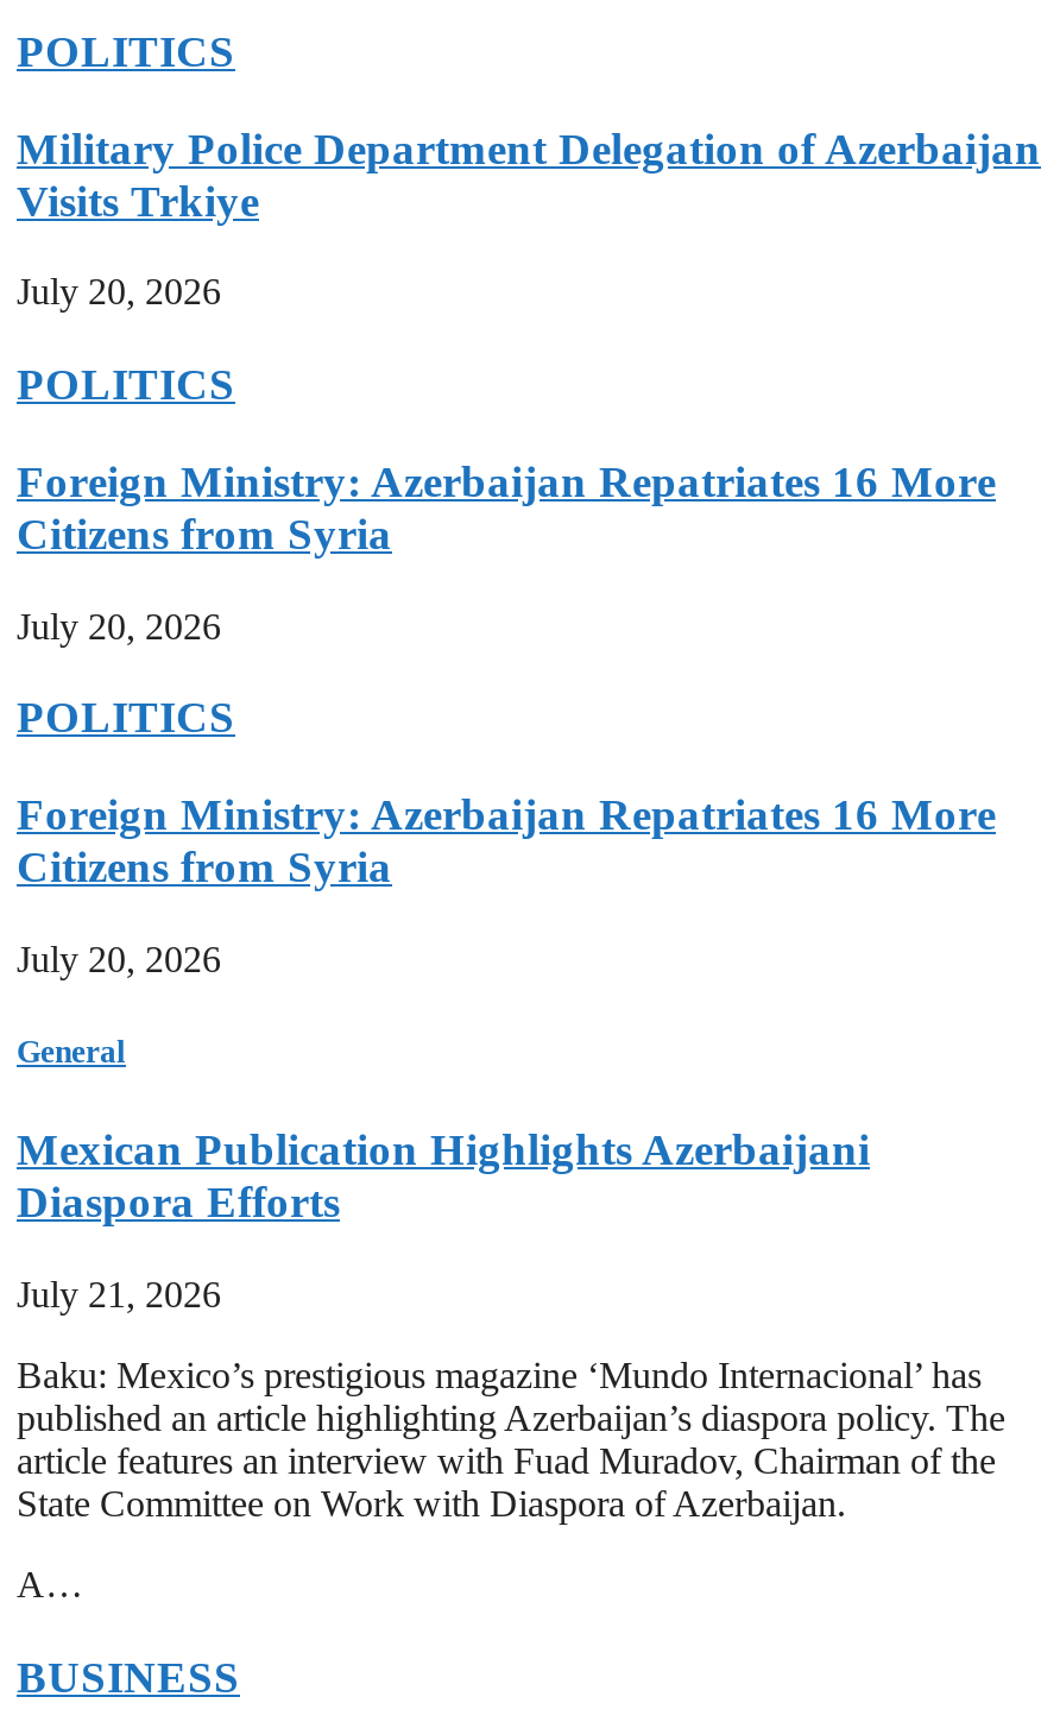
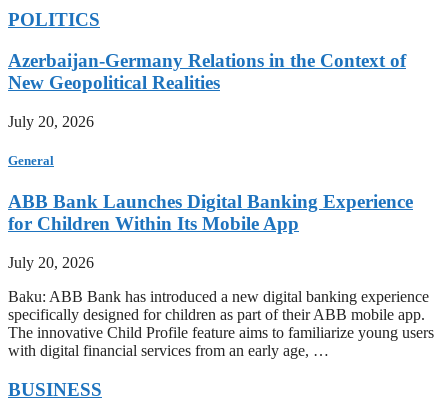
[17,123,1041,891] Military Police Department Delegation of Azerbaijan | Visits Trkiye | July 20, 2026 | POLITICS | Foreign Ministry: Azerbaijan Repatriates 16 More | Citizens from Syria | July 20, 2026 | POLITICS | Foreign Ministry: Azerbaijan Repatriates 16 More | Citizens from Syria -> [8,50,406,93] Azerbaijan-Germany Relations in the Context of | New Geopolitical Realities
[17,1124,1005,1604] Mexican Publication Highlights Azerbaijani | Diaspora Efforts | July 21, 2026 | Baku: Mexico’s prestigious magazine ‘Mundo Internacional’ has | published an article highlighting Azerbaijan’s diaspora policy. The | article features an interview with Fuad Muradov, Chairman of the | State Committee on Work with Diaspora of Azerbaijan. | A… -> [8,191,434,359] ABB Bank Launches Digital Banking Experience | for Children Within Its Mobile App | July 20, 2026 | Baku: ABB Bank has introduced a new digital banking experience | specifically designed for children as part of their ABB mobile app. | The innovative Child Profile feature aims to familiarize young users | with digital financial services from an early age, …

